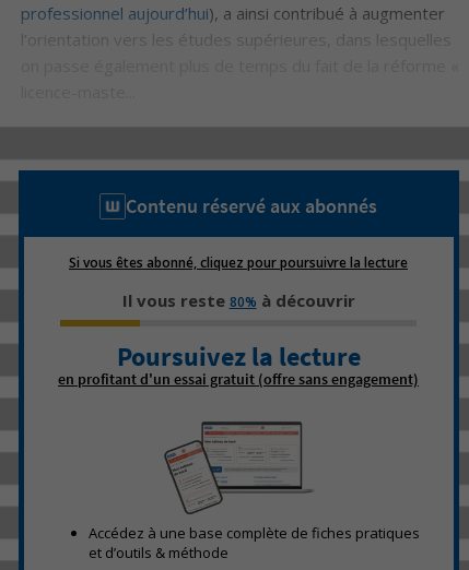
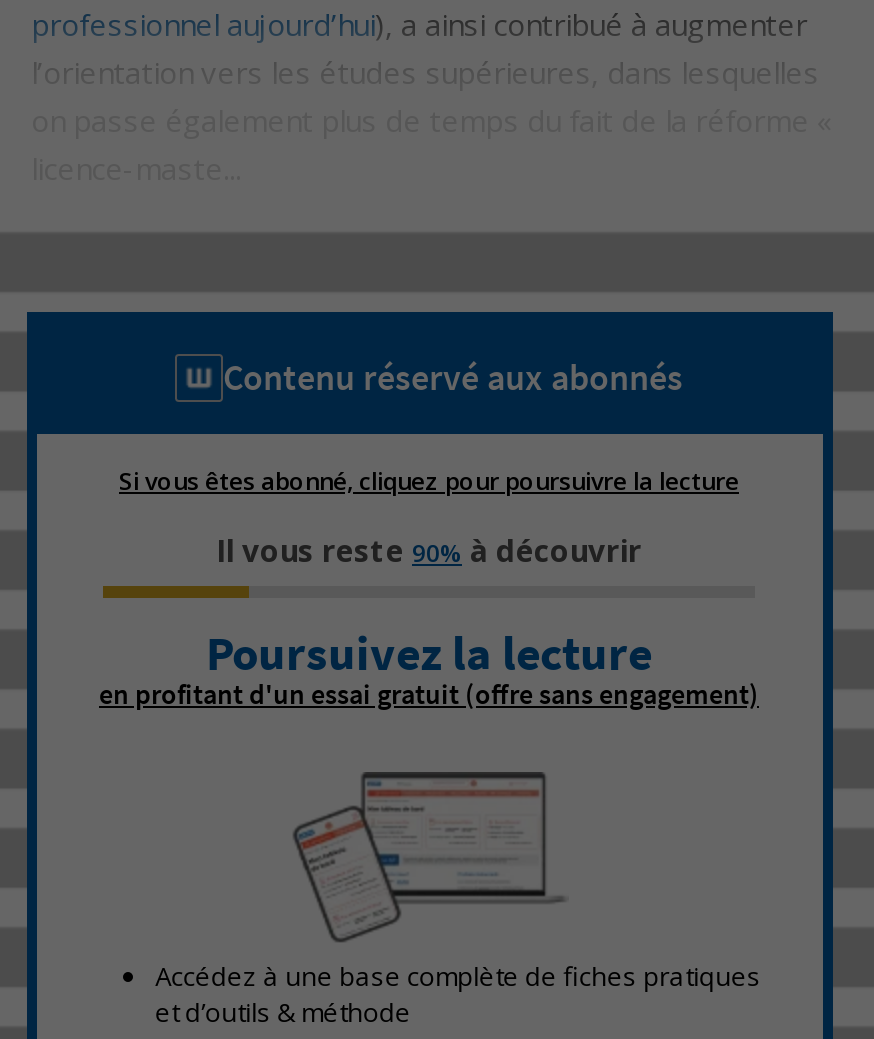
[122,289,355,311] Il vous reste 80% à découvrir -> [216,530,642,570] Il vous reste 90% à découvrir

